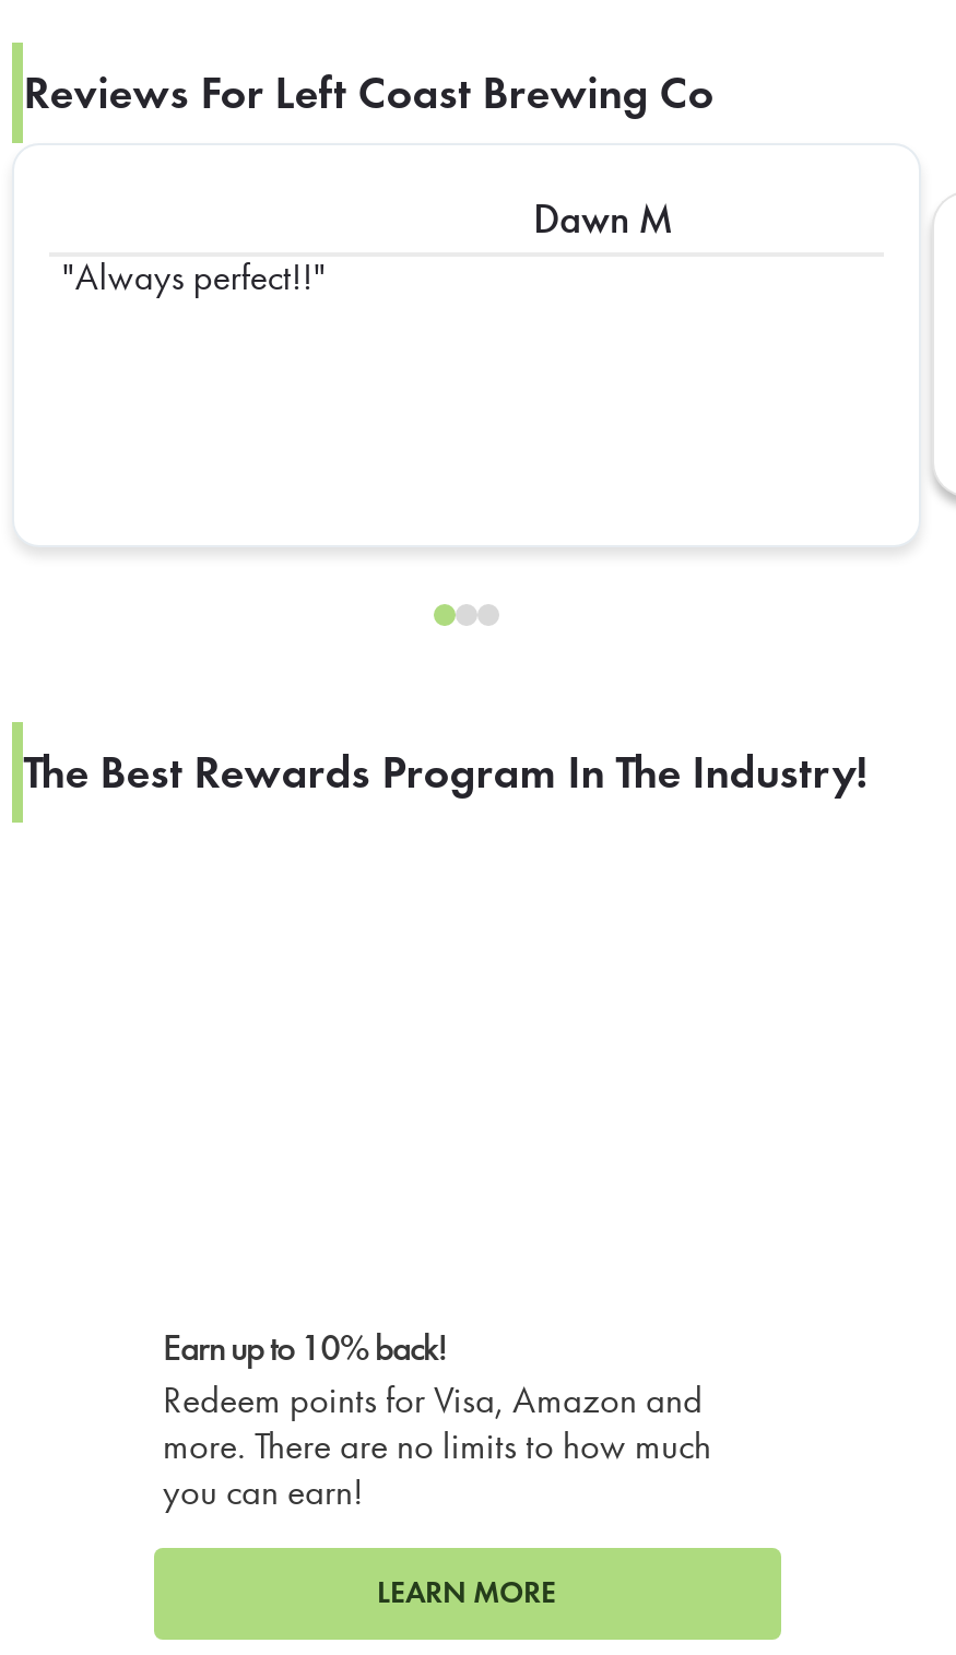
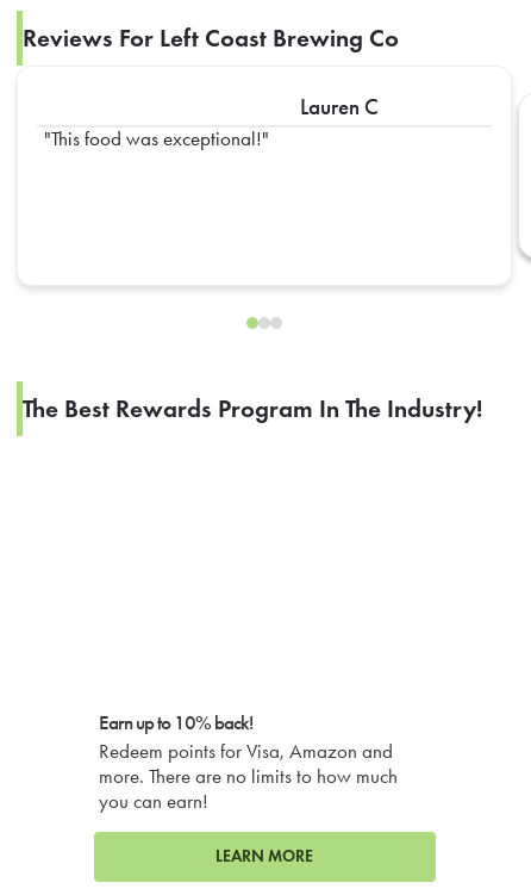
[75,193,673,298] Dawn M | Always perfect!! -> [51,93,378,150] Lauren C | This food was exceptional!

